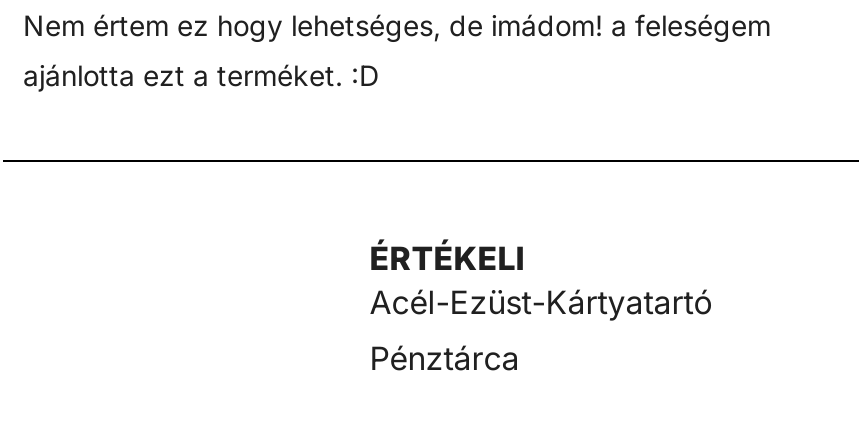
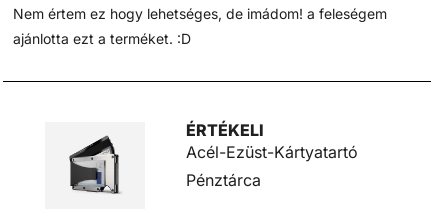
none -> [68,134,122,195] [image]

